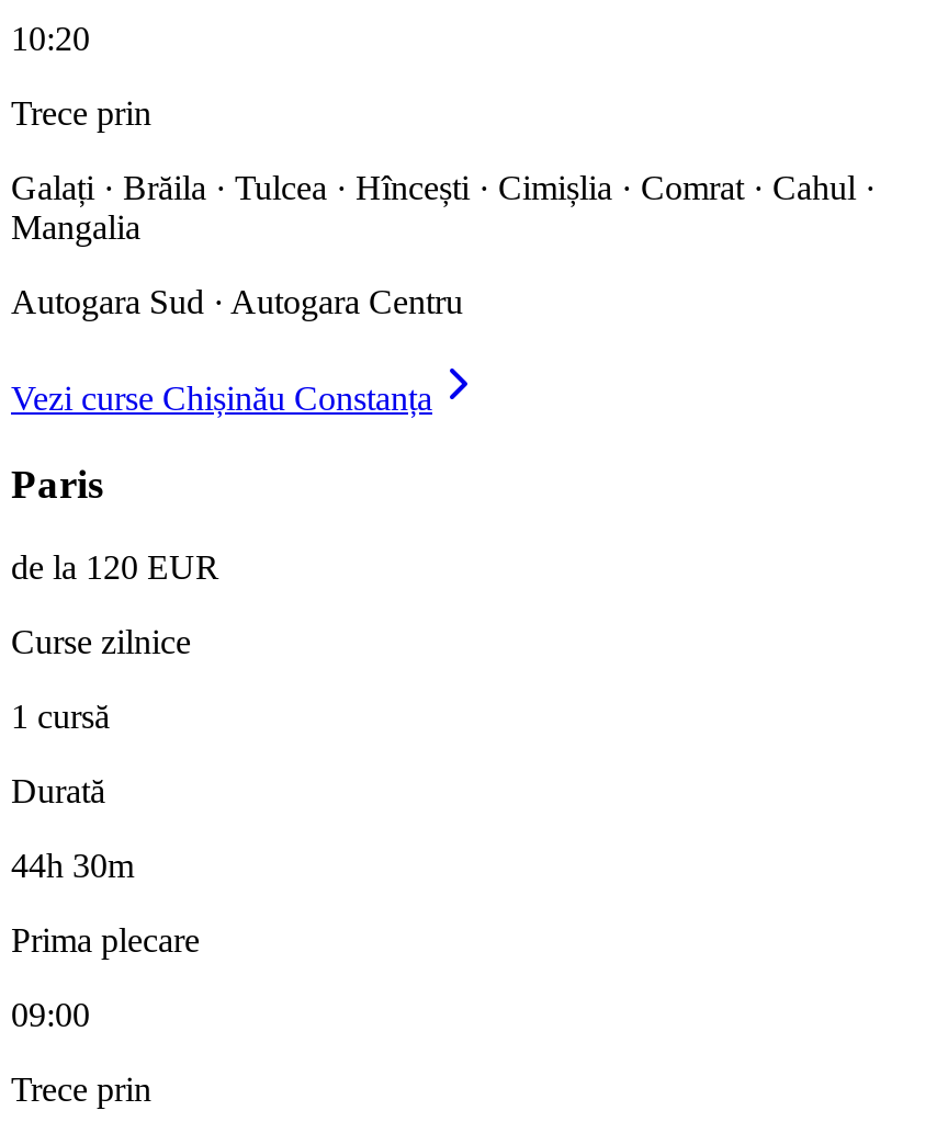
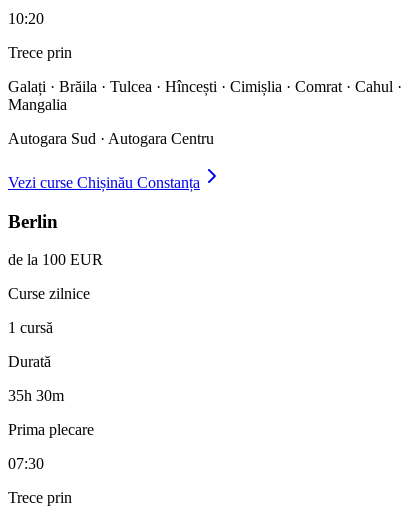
[11,460,103,506] Paris -> [8,211,58,232] Berlin
[11,549,219,587] de la 120 EUR -> [8,251,103,268] de la 100 EUR
[11,848,134,885] 44h 30m -> [8,387,64,404] 35h 30m
[11,997,90,1034] 09:00 -> [8,455,44,472] 07:30

